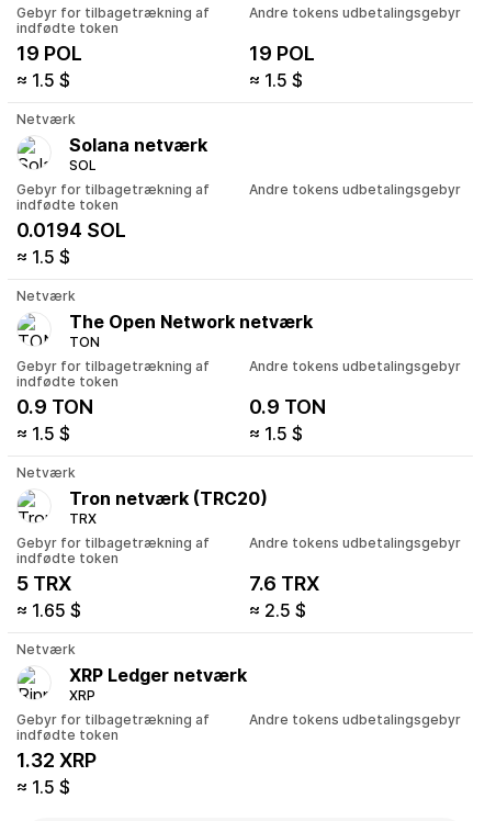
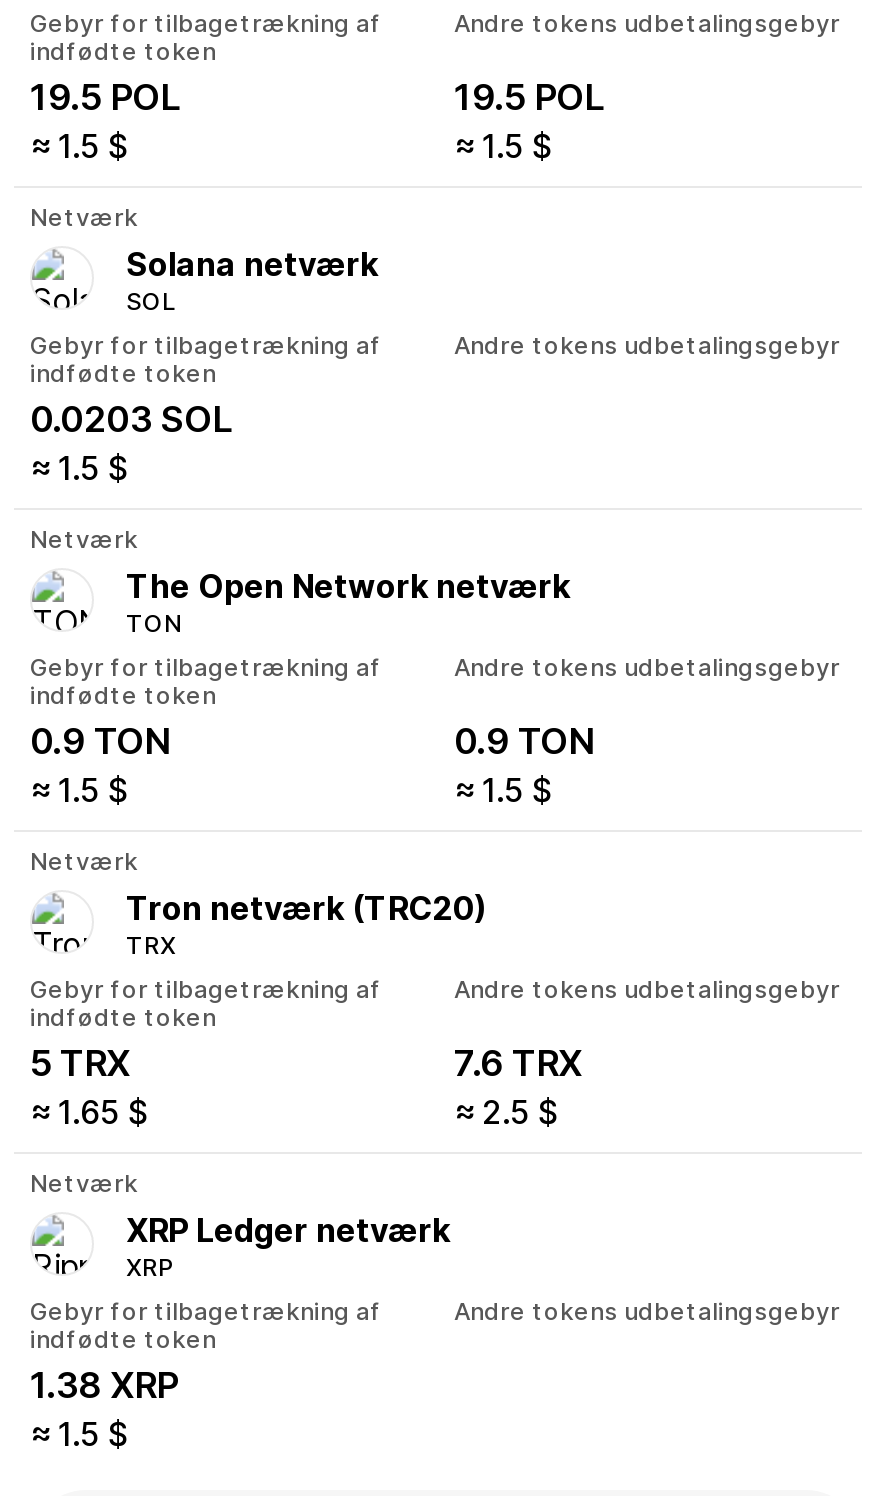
[16,42,82,65] 19 POL -> [30,76,180,118] 19.5 POL
[249,42,315,65] 19 POL -> [454,76,604,118] 19.5 POL
[16,218,126,241] 0.0194 SOL -> [30,398,232,440] 0.0203 SOL
[16,749,97,772] 1.32 XRP -> [30,1364,178,1406] 1.38 XRP

